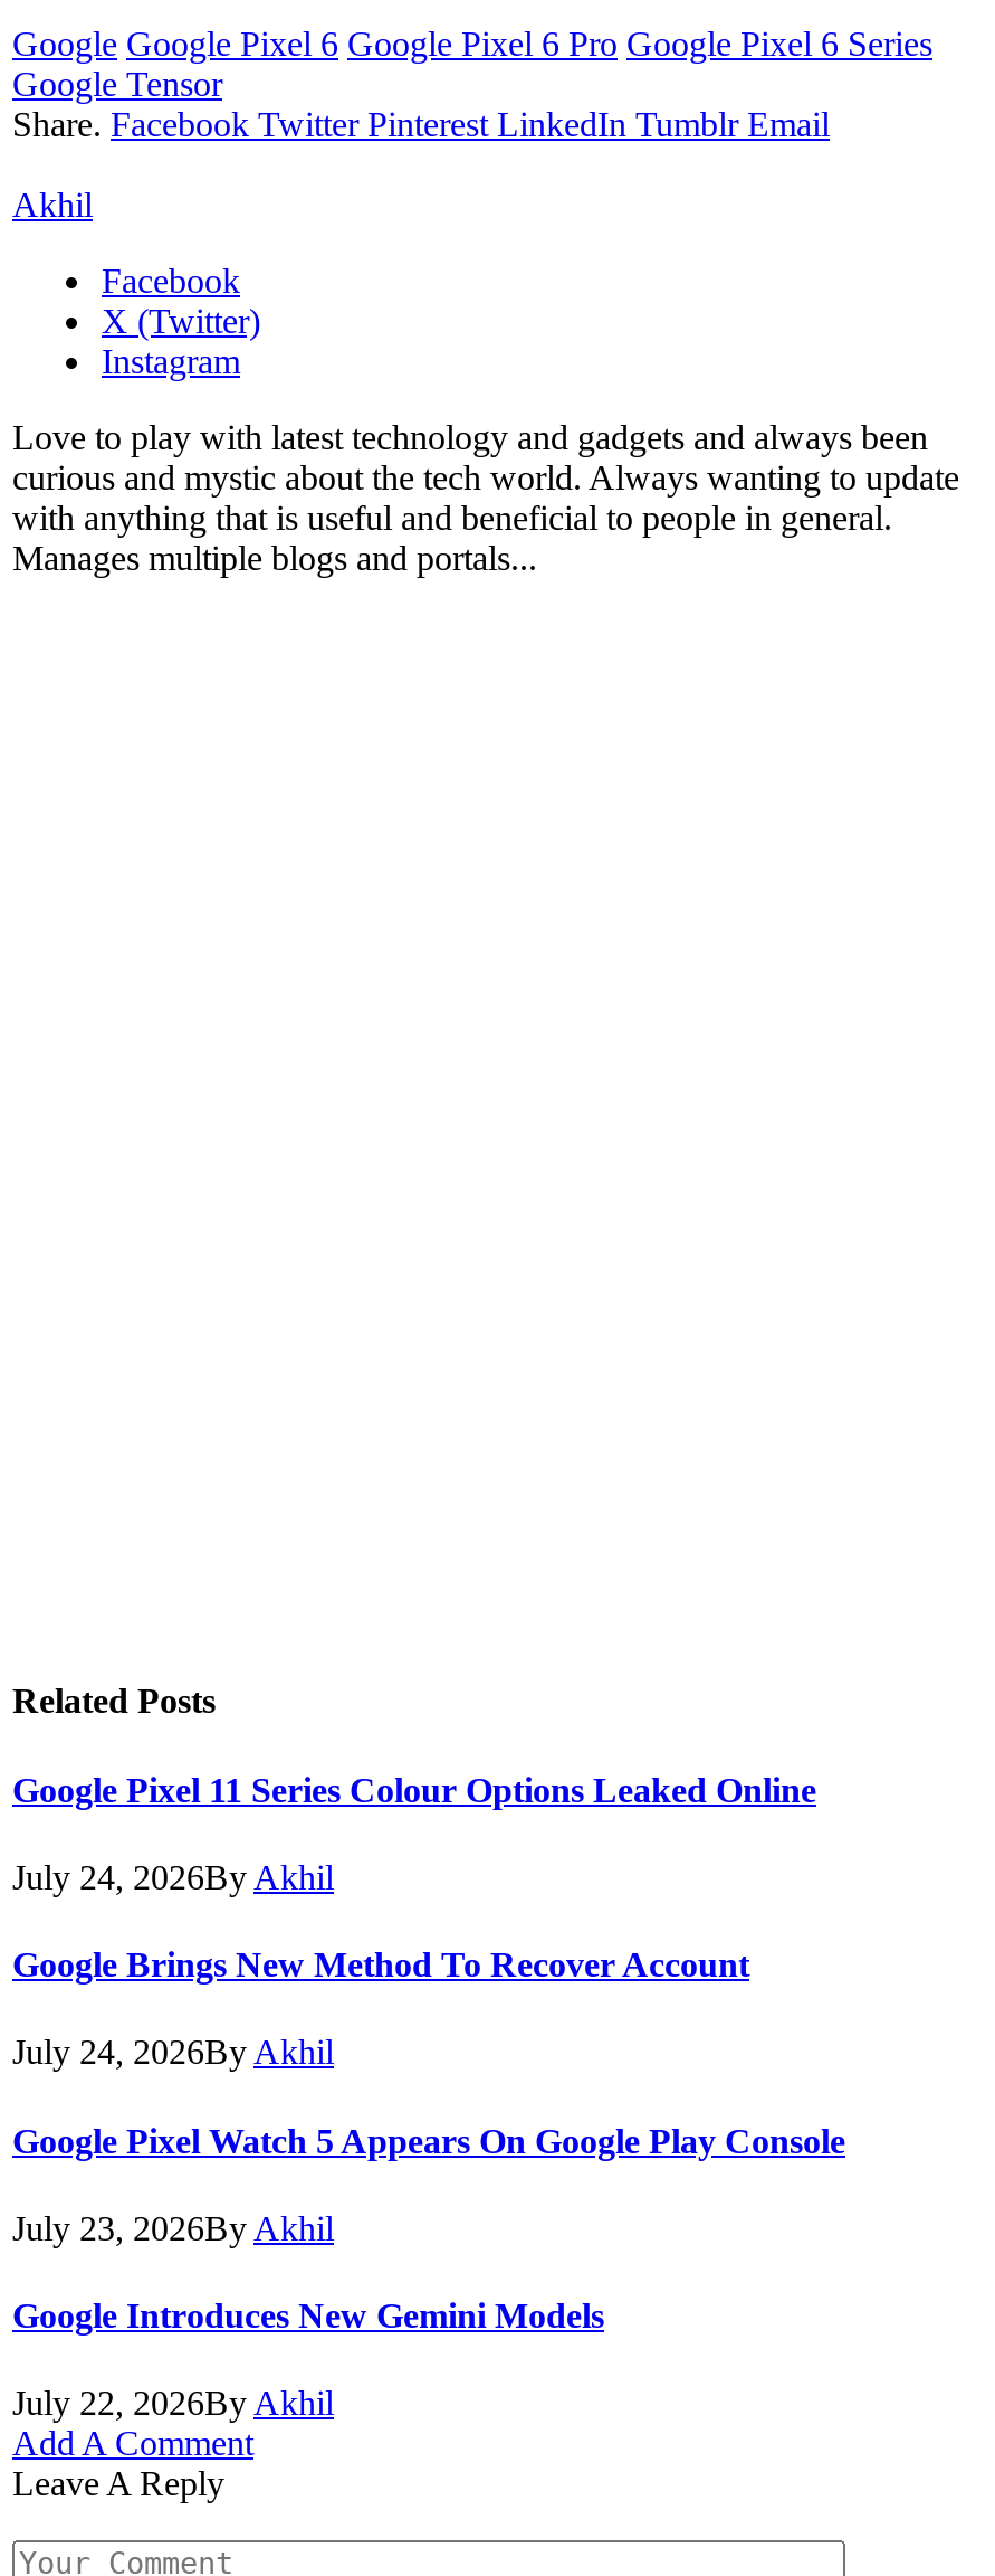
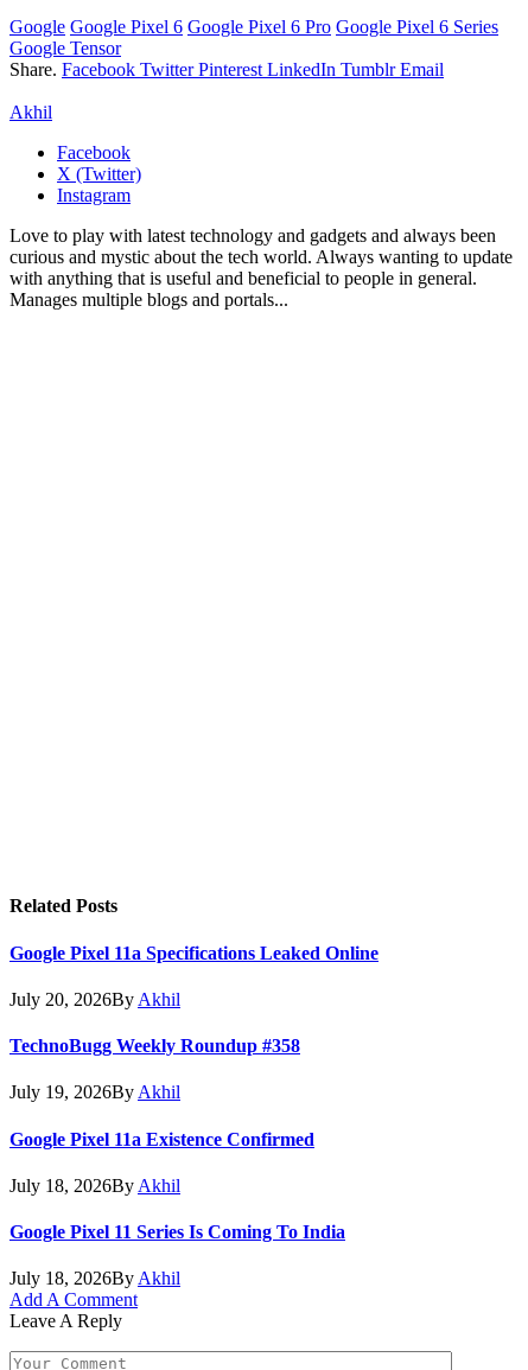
[12,1770,816,1808] Google Pixel 11 Series Colour Options Leaked Online -> [9,943,378,963] Google Pixel 11a Specifications Leaked Online
[12,1858,334,1896] July 24, 2026By Akhil -> [9,989,180,1009] July 20, 2026By Akhil
[12,1946,749,1984] Google Brings New Method To Recover Account -> [9,1036,300,1056] TechnoBugg Weekly Roundup #358
[12,2034,334,2072] July 24, 2026By Akhil -> [9,1082,180,1102] July 19, 2026By Akhil
[12,2121,845,2159] Google Pixel Watch 5 Appears On Google Play Console -> [9,1129,314,1149] Google Pixel 11a Existence Confirmed
[12,2209,334,2247] July 23, 2026By Akhil -> [9,1175,180,1196] July 18, 2026By Akhil
[12,2297,604,2335] Google Introduces New Gemini Models -> [9,1222,345,1242] Google Pixel 11 Series Is Coming To India
[12,2385,334,2423] July 22, 2026By Akhil -> [9,1268,180,1289] July 18, 2026By Akhil

